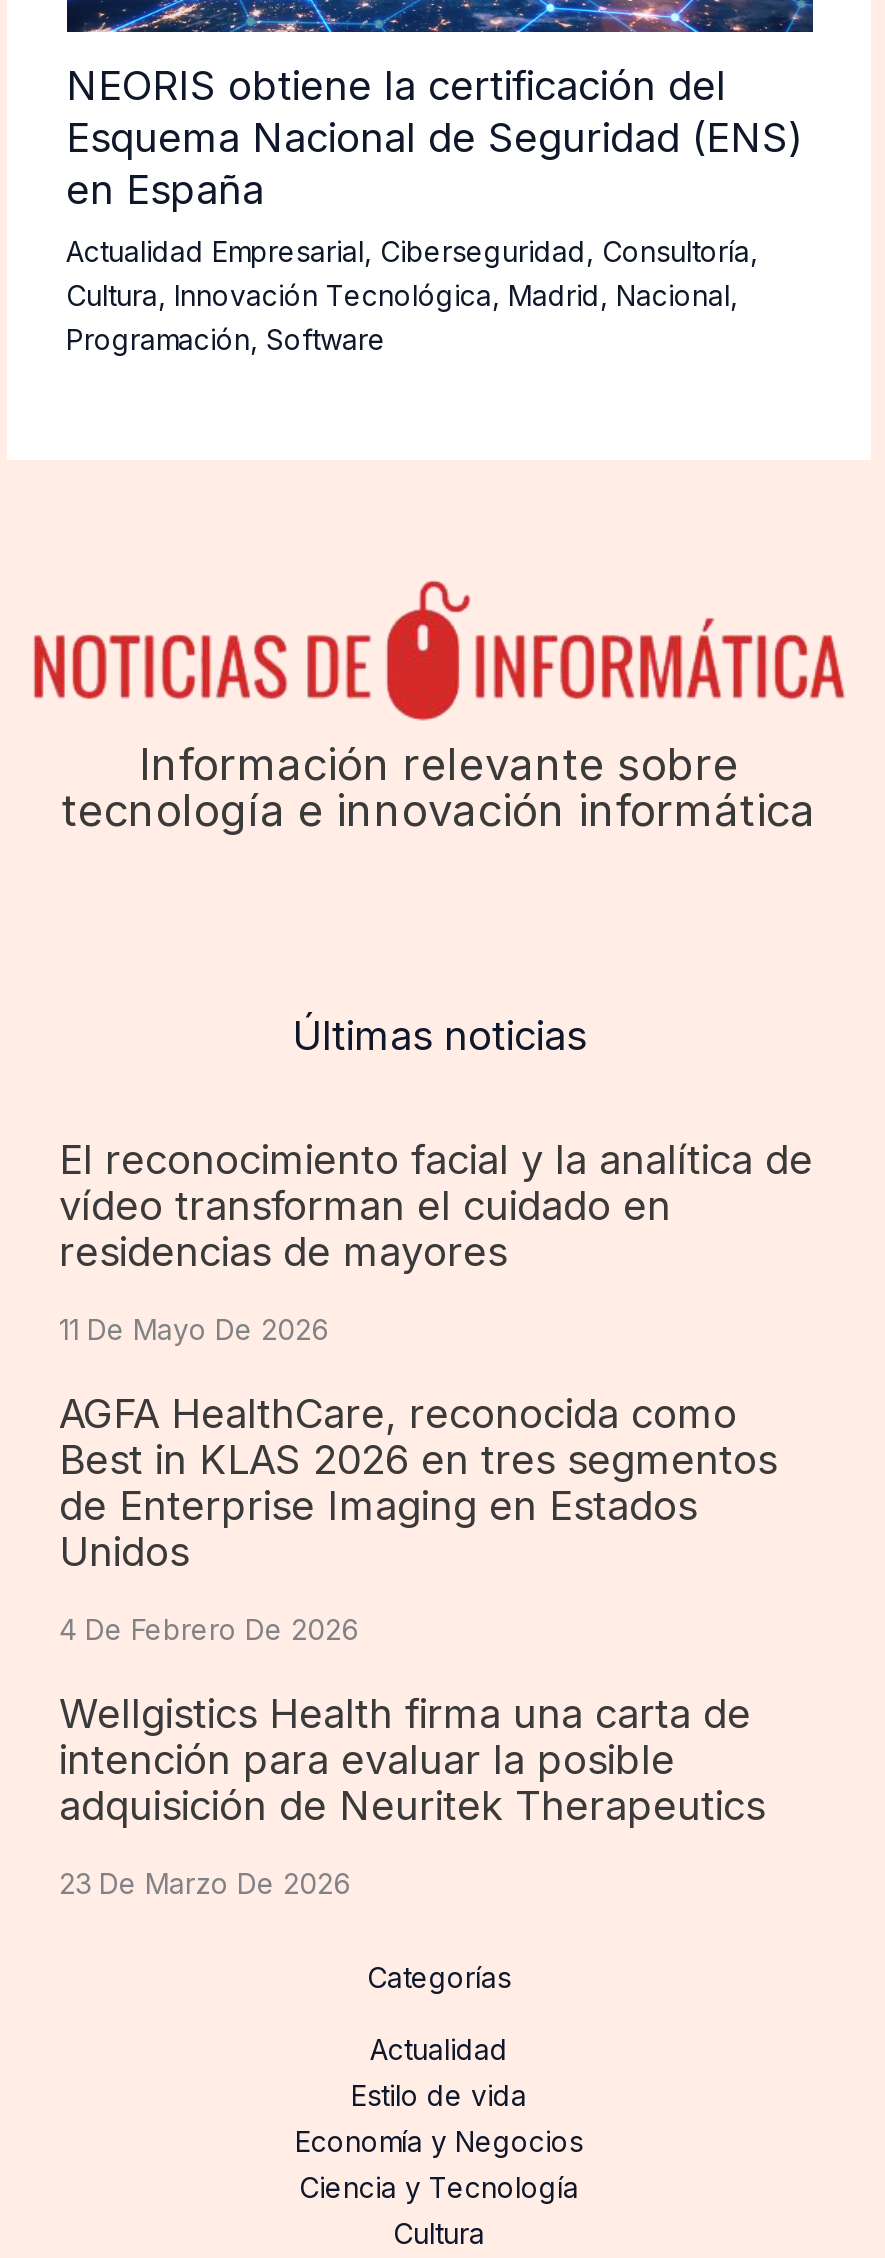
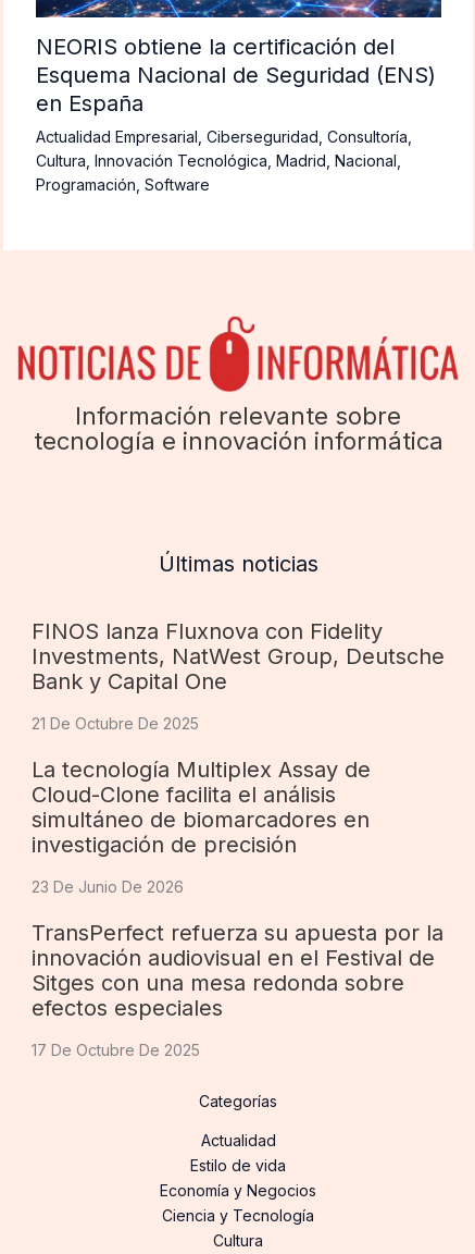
[59,1136,813,1276] El reconocimiento facial y la analítica de | vídeo transforman el cuidado en | residencias de mayores -> [32,618,445,694] FINOS lanza Fluxnova con Fidelity | Investments, NatWest Group, Deutsche | Bank y Capital One
[59,1312,329,1346] 11 De Mayo De 2026 -> [32,714,199,733] 21 De Octubre De 2025
[59,1390,777,1576] AGFA HealthCare, reconocida como | Best in KLAS 2026 en tres segmentos | de Enterprise Imaging en Estados | Unidos -> [32,757,371,858] La tecnología Multiplex Assay de | Cloud-Clone facilita el análisis | simultáneo de biomarcadores en | investigación de precisión
[59,1612,359,1646] 4 De Febrero De 2026 -> [32,877,184,896] 23 De Junio De 2026
[59,1690,765,1830] Wellgistics Health firma una carta de | intención para evaluar la posible | adquisición de Neuritek Therapeutics -> [32,920,443,1021] TransPerfect refuerza su apuesta por la | innovación audiovisual en el Festival de | Sitges con una mesa redonda sobre | efectos especiales
[59,1866,351,1900] 23 De Marzo De 2026 -> [32,1041,200,1059] 17 De Octubre De 2025

